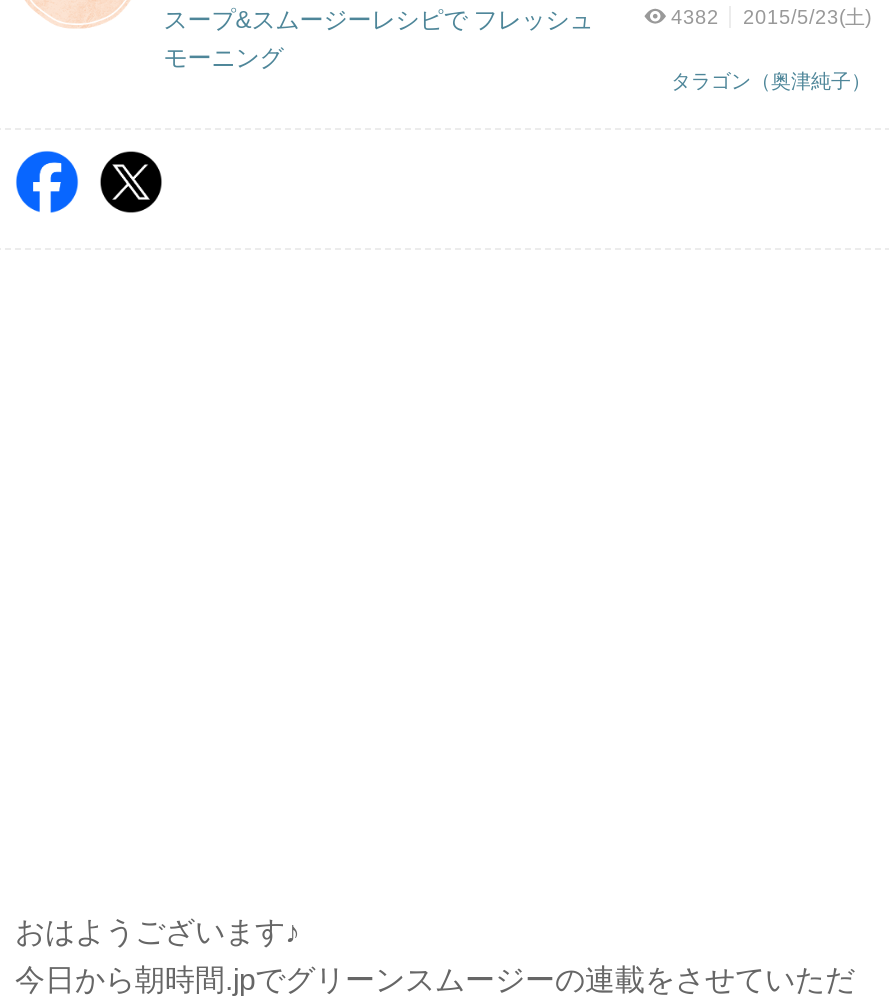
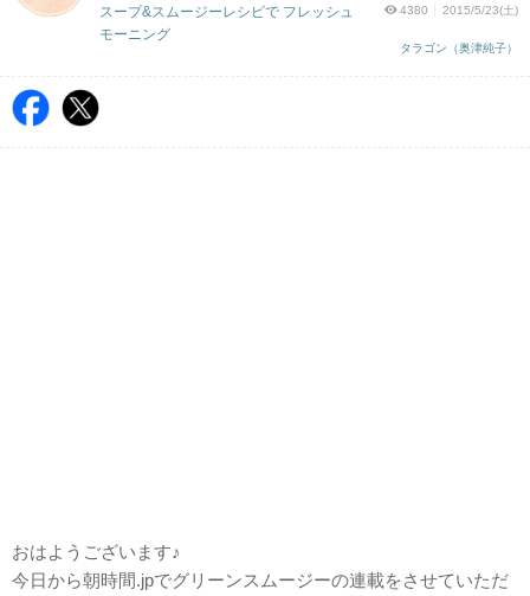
[671,6,871,28] 4382 2015/5/23(土) -> [400,4,518,17] 4380 2015/5/23(土)

